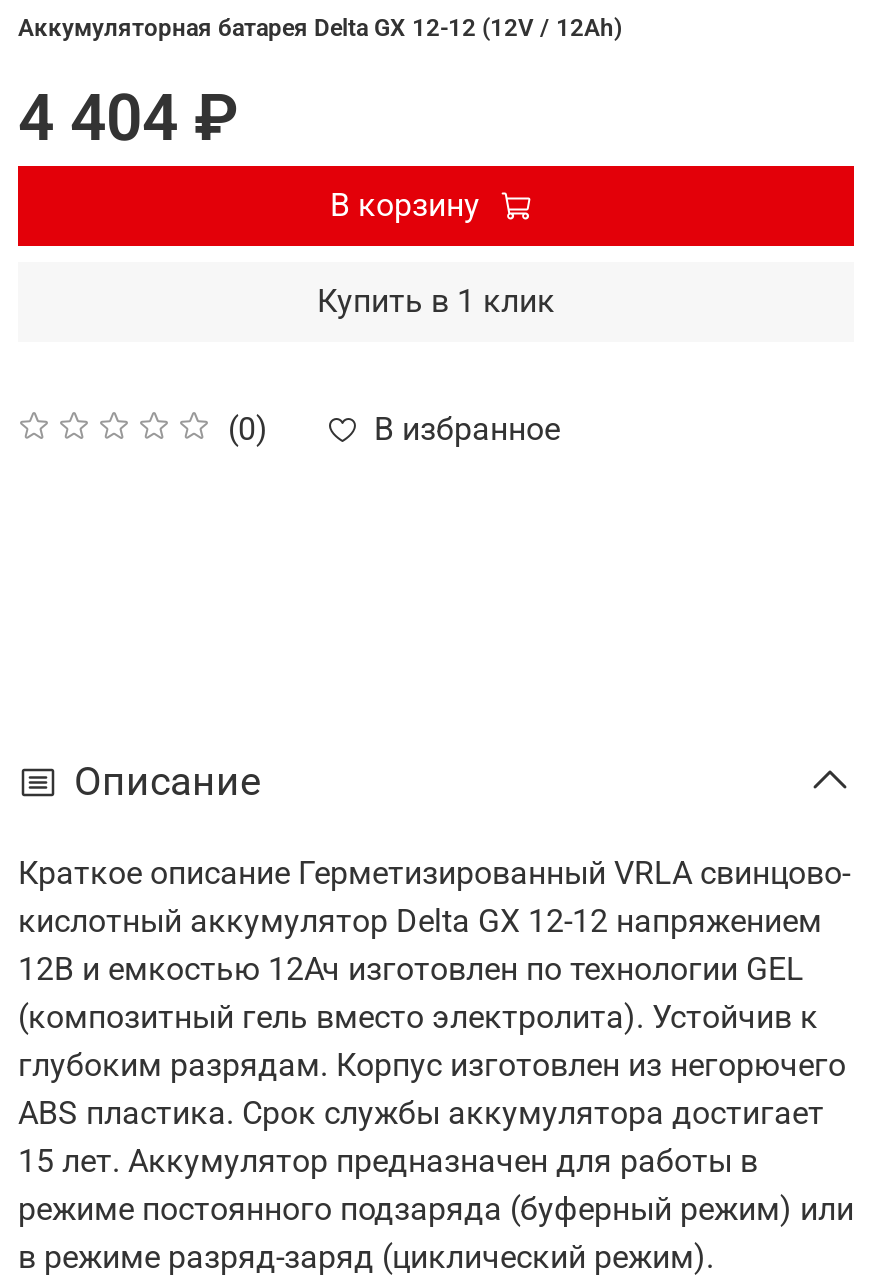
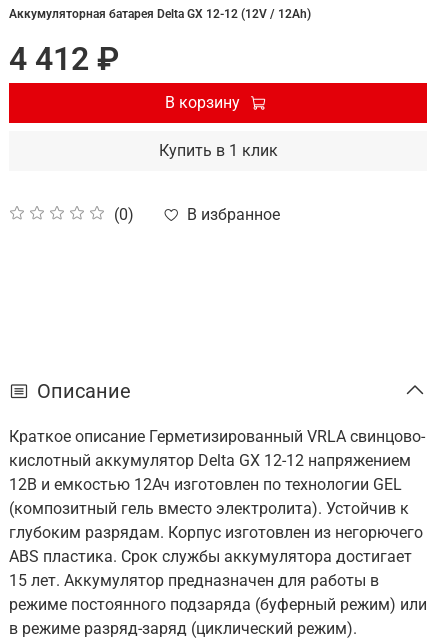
[18,80,238,156] 4 404 ₽ -> [9,40,119,78] 4 412 ₽

